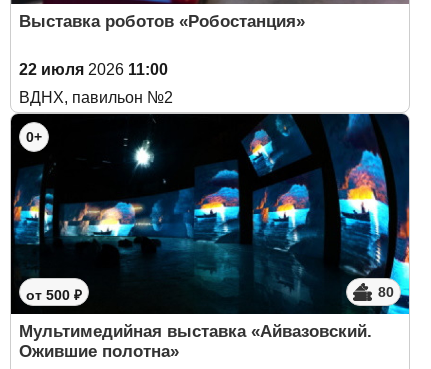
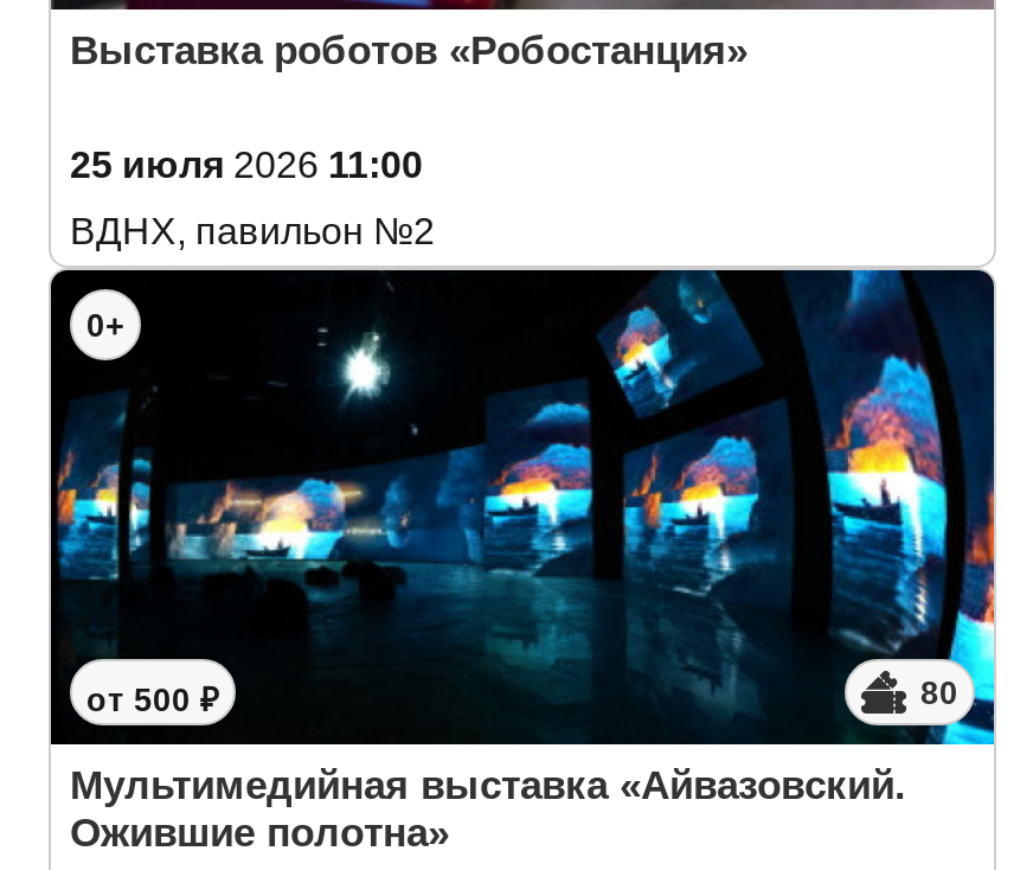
[19,61,168,78] 22 июля 2026 11:00 -> [70,145,423,185] 25 июля 2026 11:00

